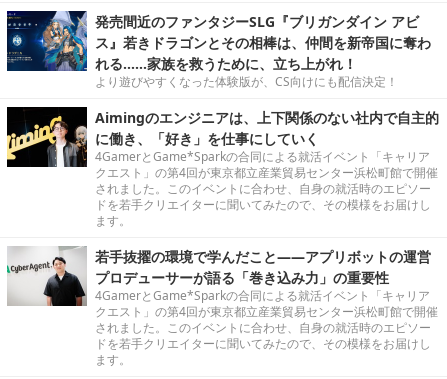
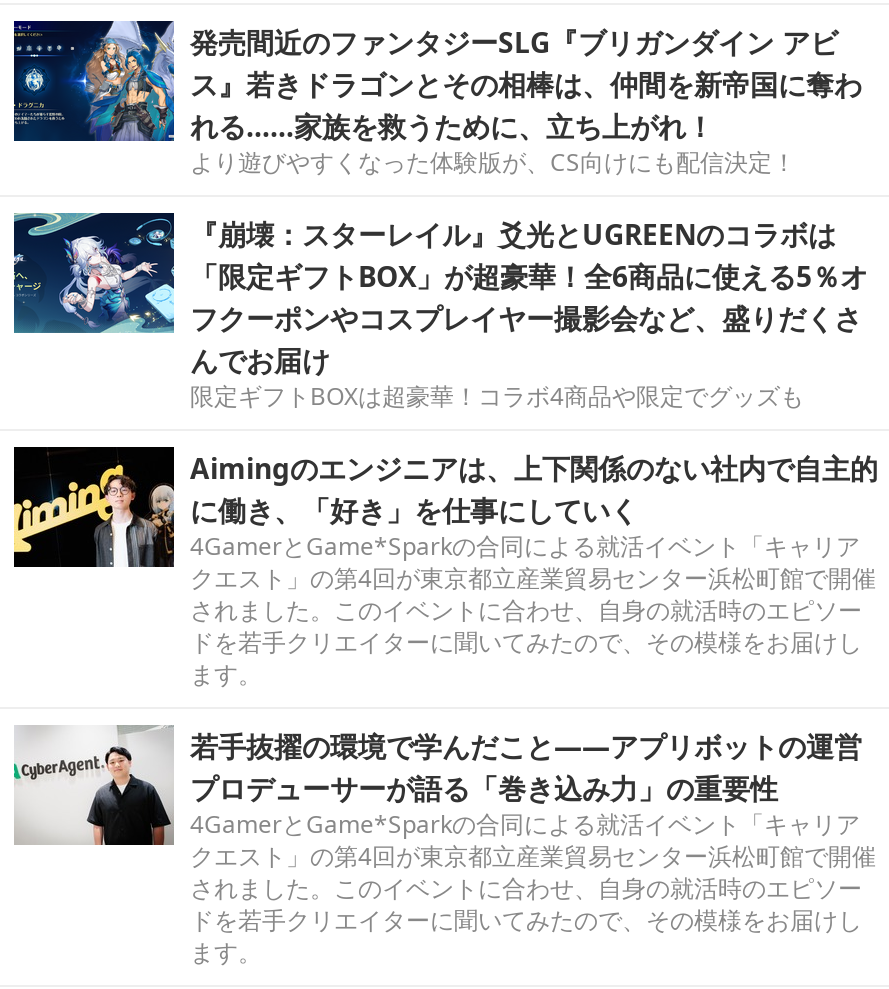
none -> [12,211,868,413] [image] | 『崩壊：スターレイル』爻光とUGREENのコラボは | 「限定ギフトBOX」が超豪華！全6商品に使える5％オ | フクーポンやコスプレイヤー撮影会など、盛りだくさ | んでお届け | 限定ギフトBOXは超豪華！コラボ4商品や限定でグッズも

